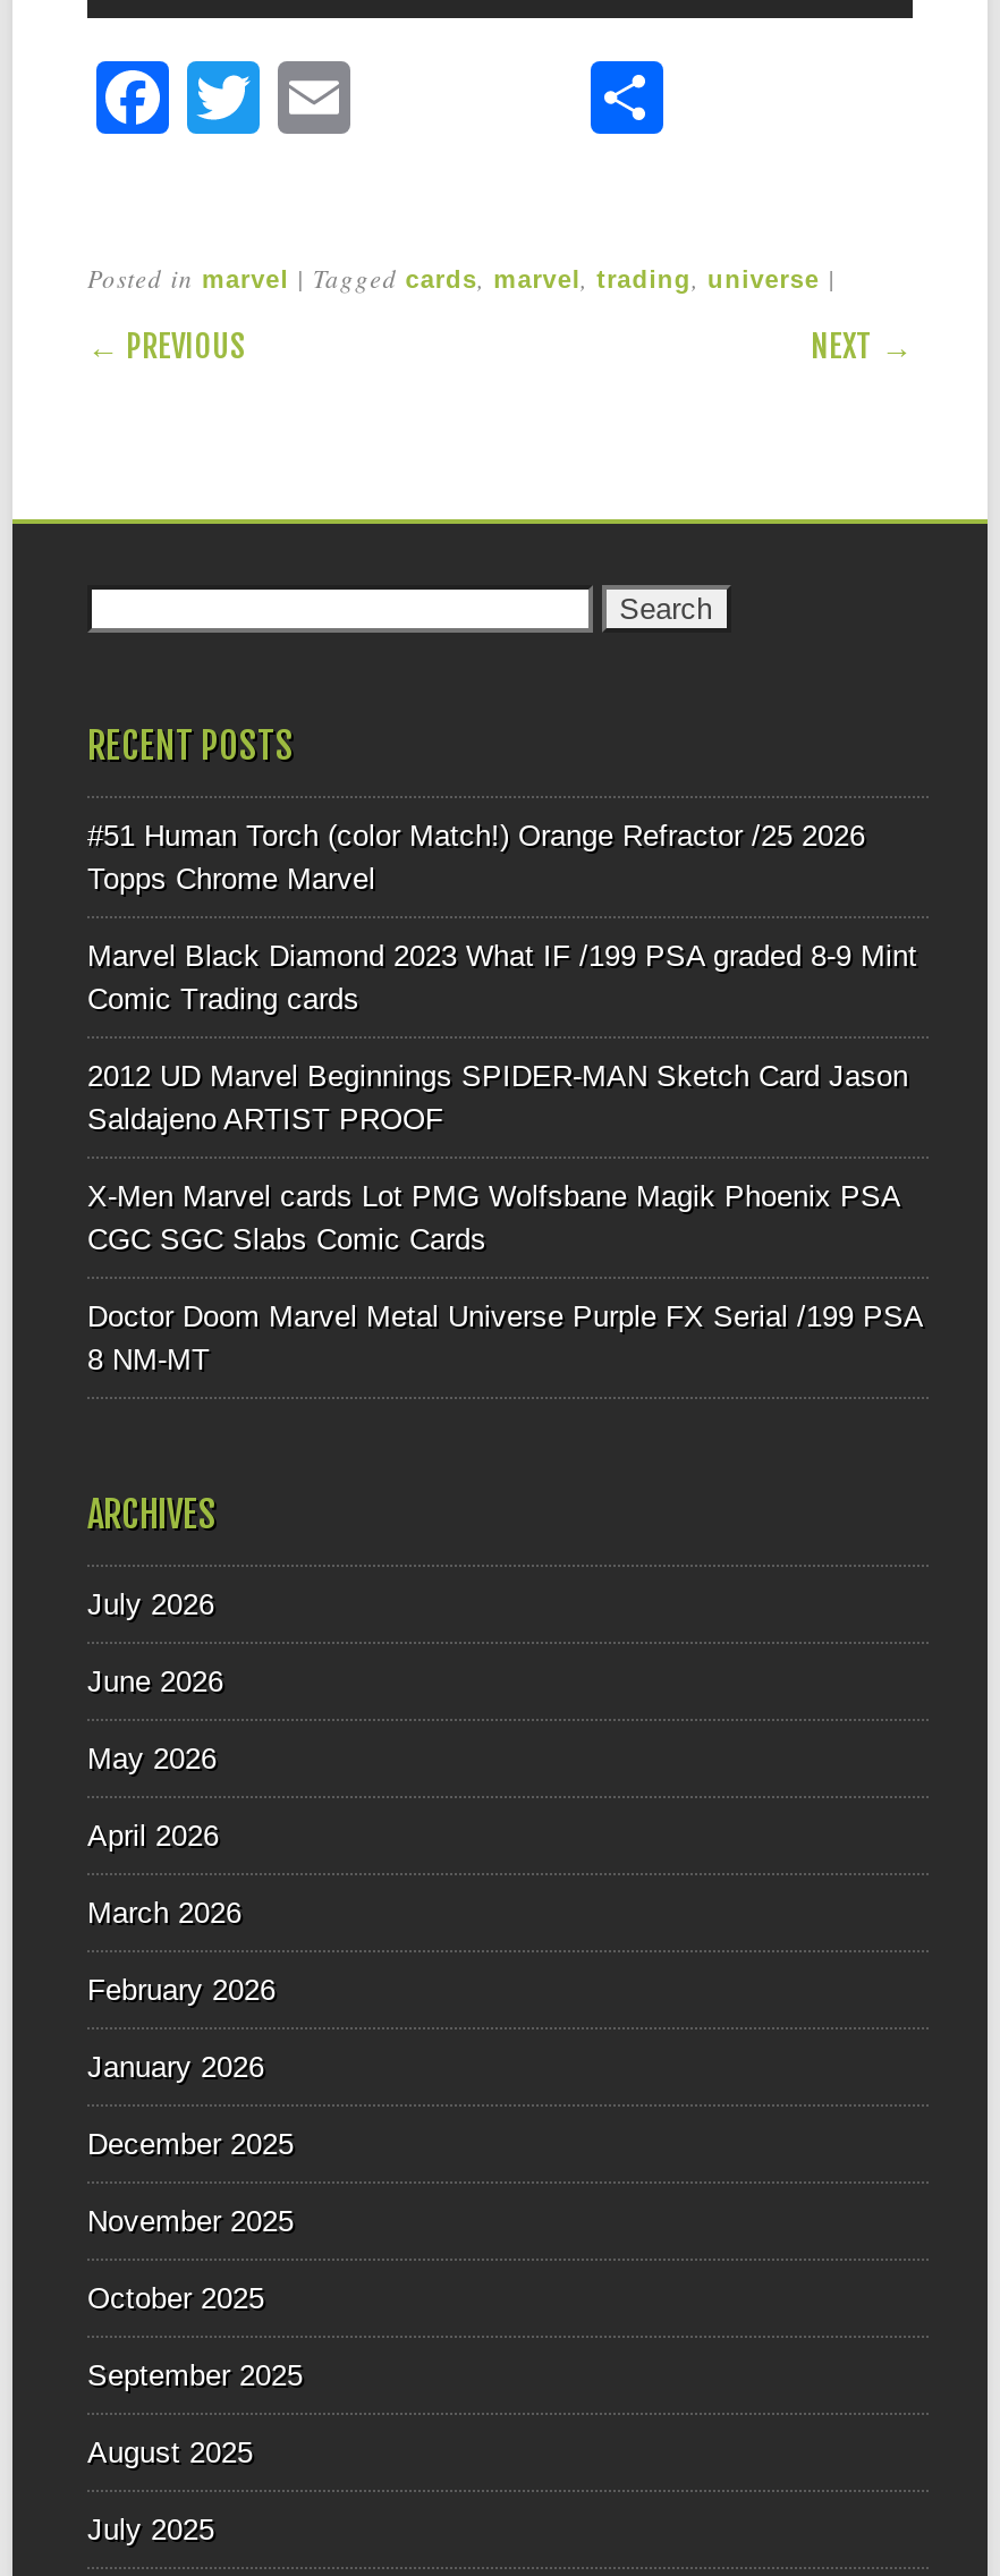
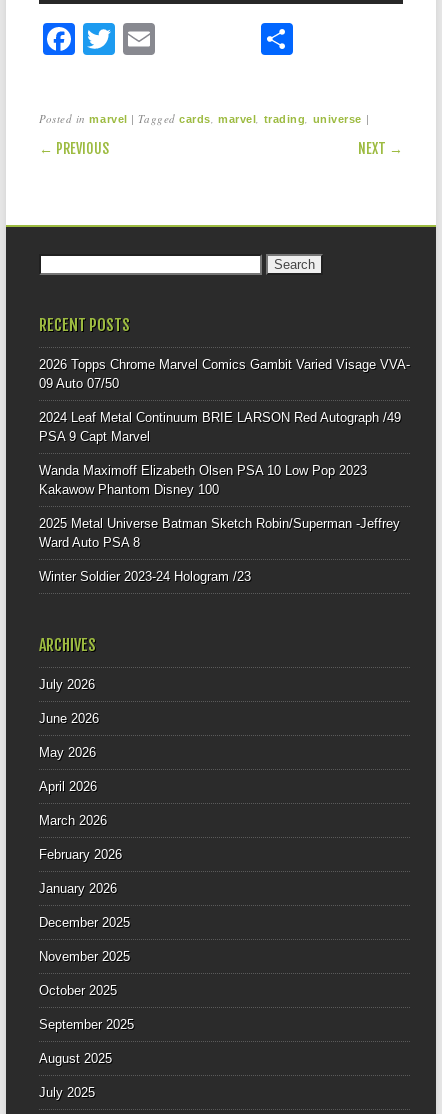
[87,820,865,897] #51 Human Torch (color Match!) Orange Refractor /25 2026 | Topps Chrome Marvel -> [39,357,410,391] 2026 Topps Chrome Marvel Comics Gambit Varied Visage VVA- | 09 Auto 07/50
[87,940,917,1017] Marvel Black Diamond 2023 What IF /199 PSA graded 8-9 Mint | Comic Trading cards -> [39,410,401,444] 2024 Leaf Metal Continuum BRIE LARSON Red Autograph /49 | PSA 9 Capt Marvel
[87,1060,908,1137] 2012 UD Marvel Beginnings SPIDER-MAN Sketch Card Jason | Saldajeno ARTIST PROOF -> [39,463,367,497] Wanda Maximoff Elizabeth Olsen PSA 10 Low Pop 2023 | Kakawow Phantom Disney 100
[87,1180,899,1257] X-Men Marvel cards Lot PMG Wolfsbane Magik Phoenix PSA | CGC SGC Slabs Comic Cards -> [39,516,400,550] 2025 Metal Universe Batman Sketch Robin/Superman -Jeffrey | Ward Auto PSA 8
[87,1300,922,1377] Doctor Doom Marvel Metal Universe Purple FX Serial /199 PSA | 8 NM-MT -> [39,569,251,584] Winter Soldier 2023-24 Hologram /23

